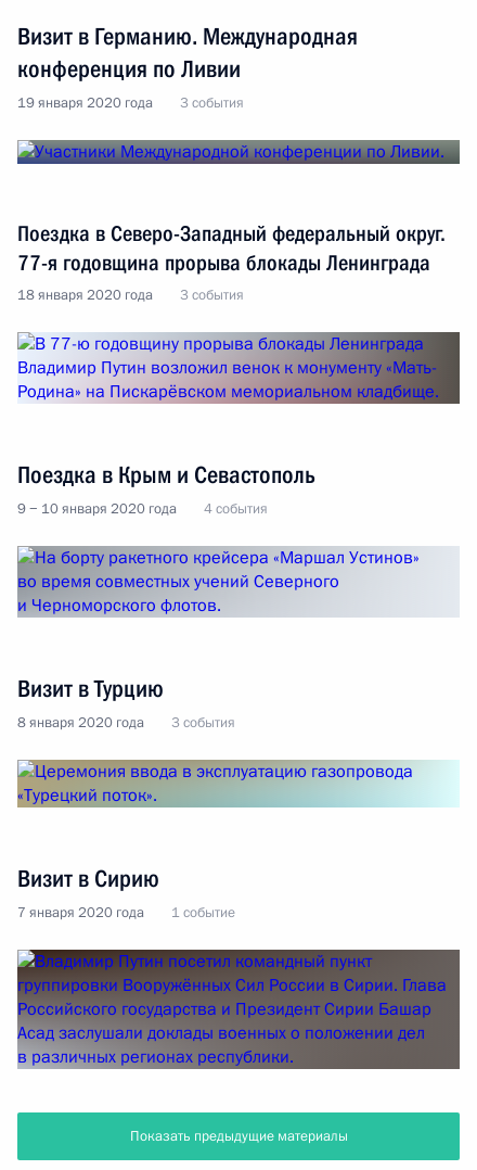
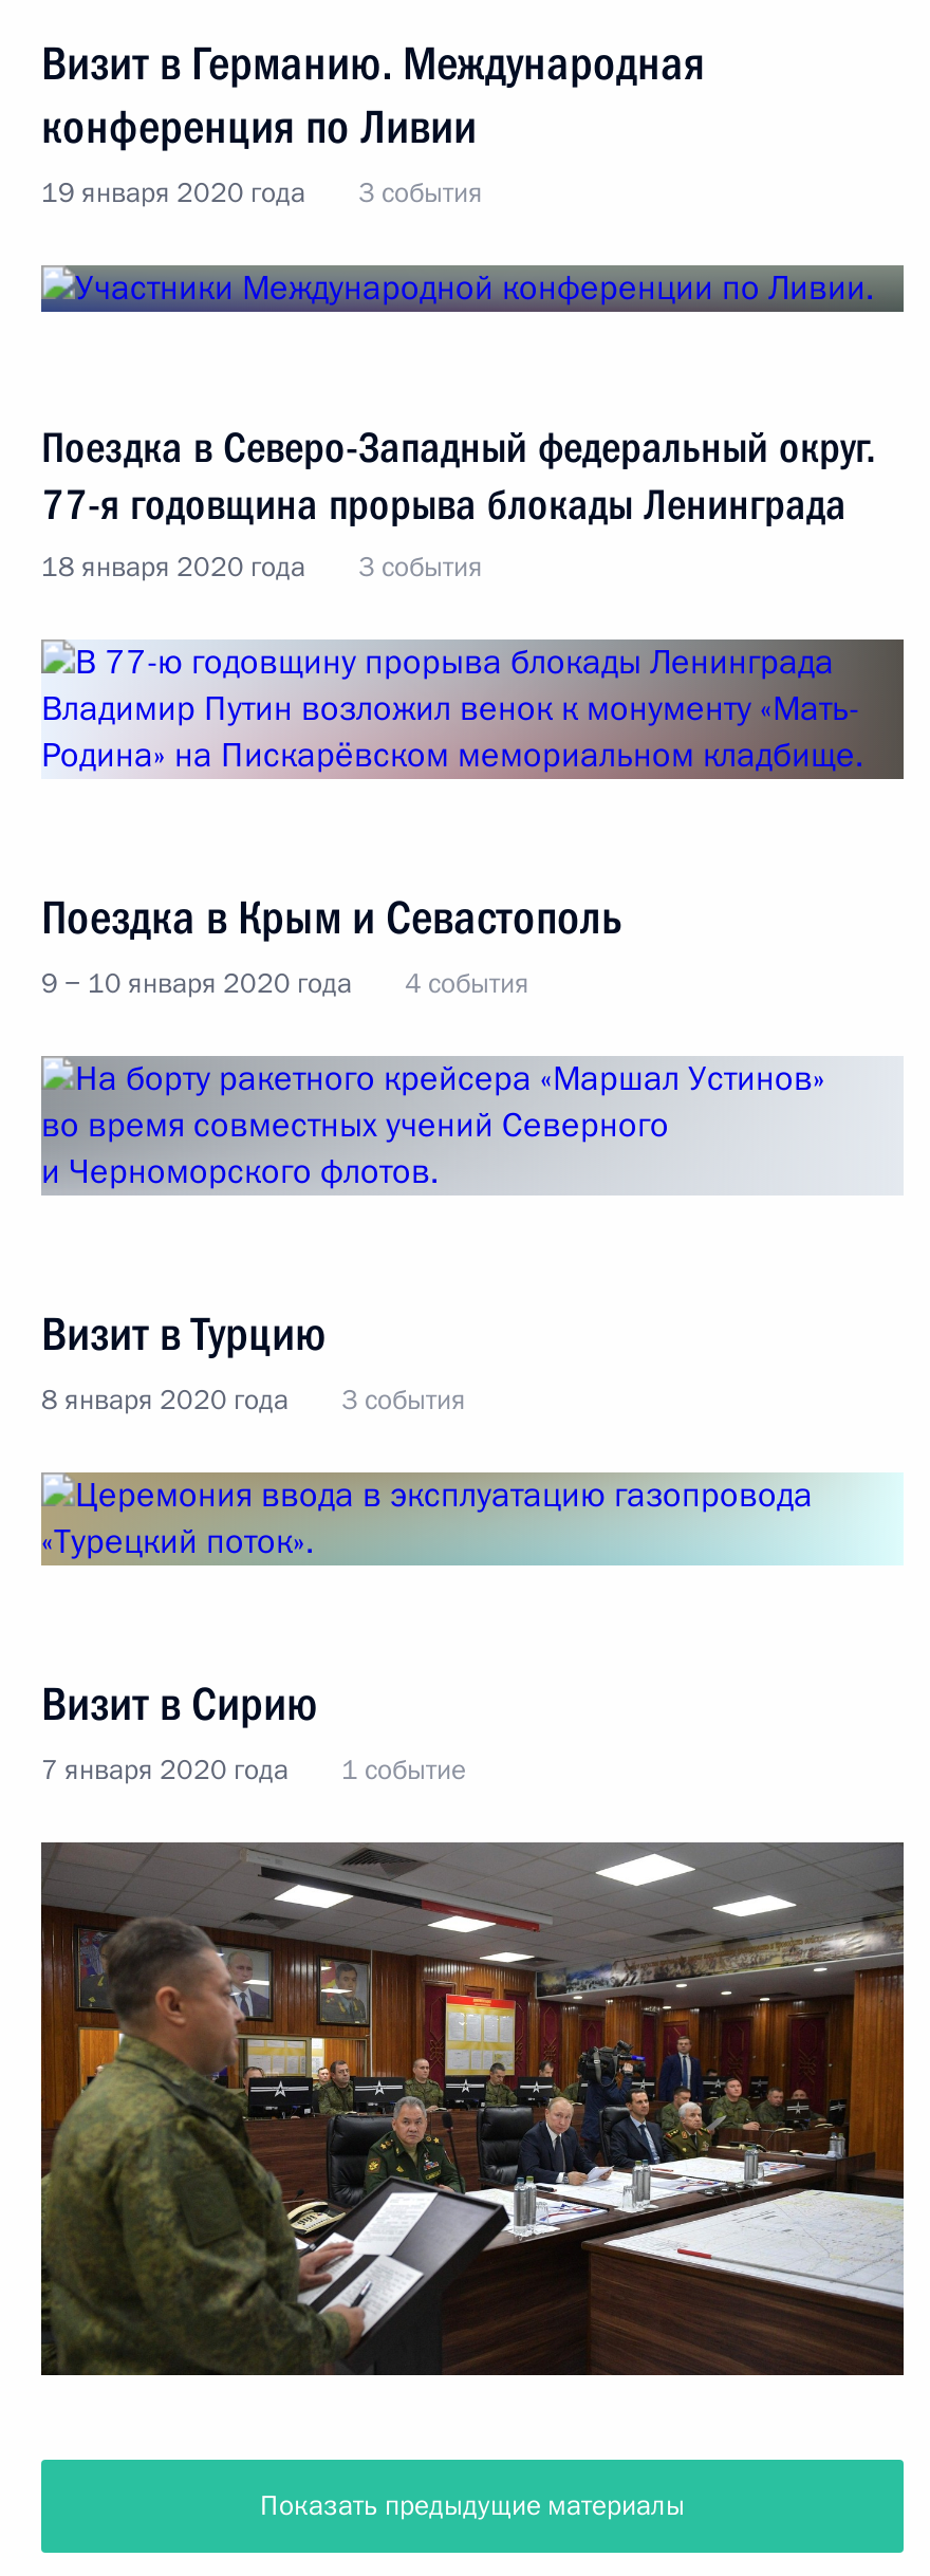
[16,950,460,1070] [image] -> [39,1842,906,2377] [image]

